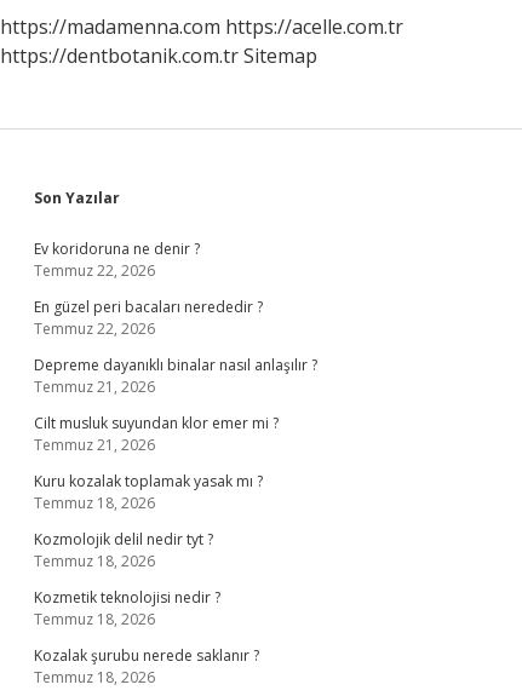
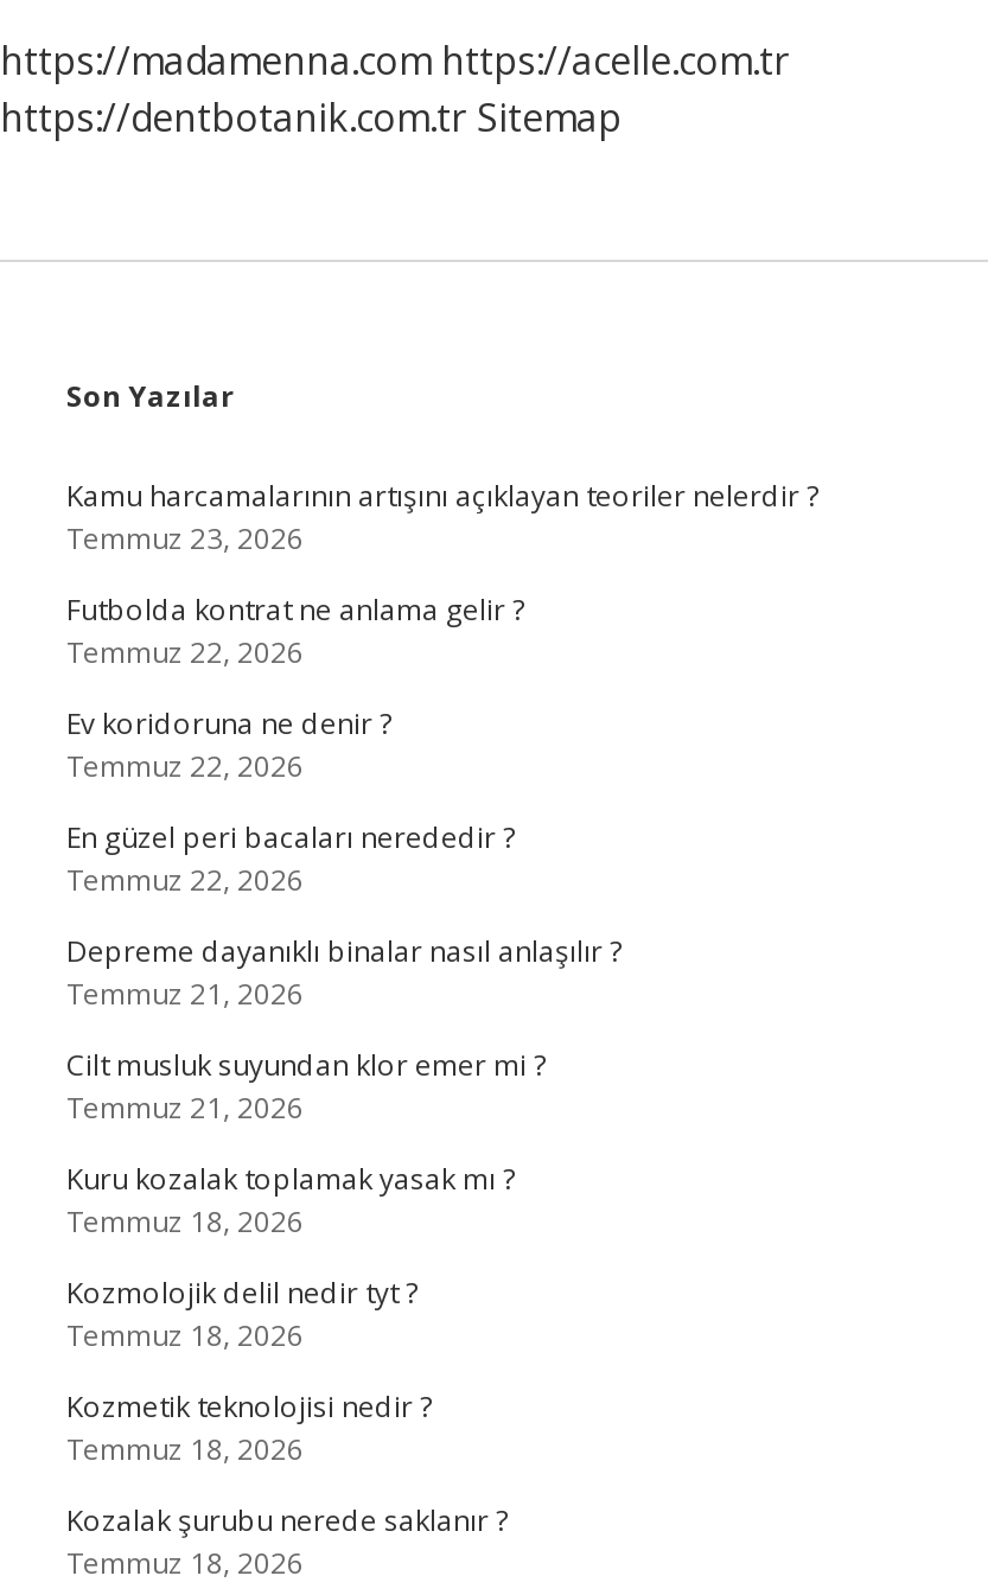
none -> [66,476,818,672] Kamu harcamalarının artışını açıklayan teoriler nelerdir ? | Temmuz 23, 2026 | Futbolda kontrat ne anlama gelir ? | Temmuz 22, 2026

